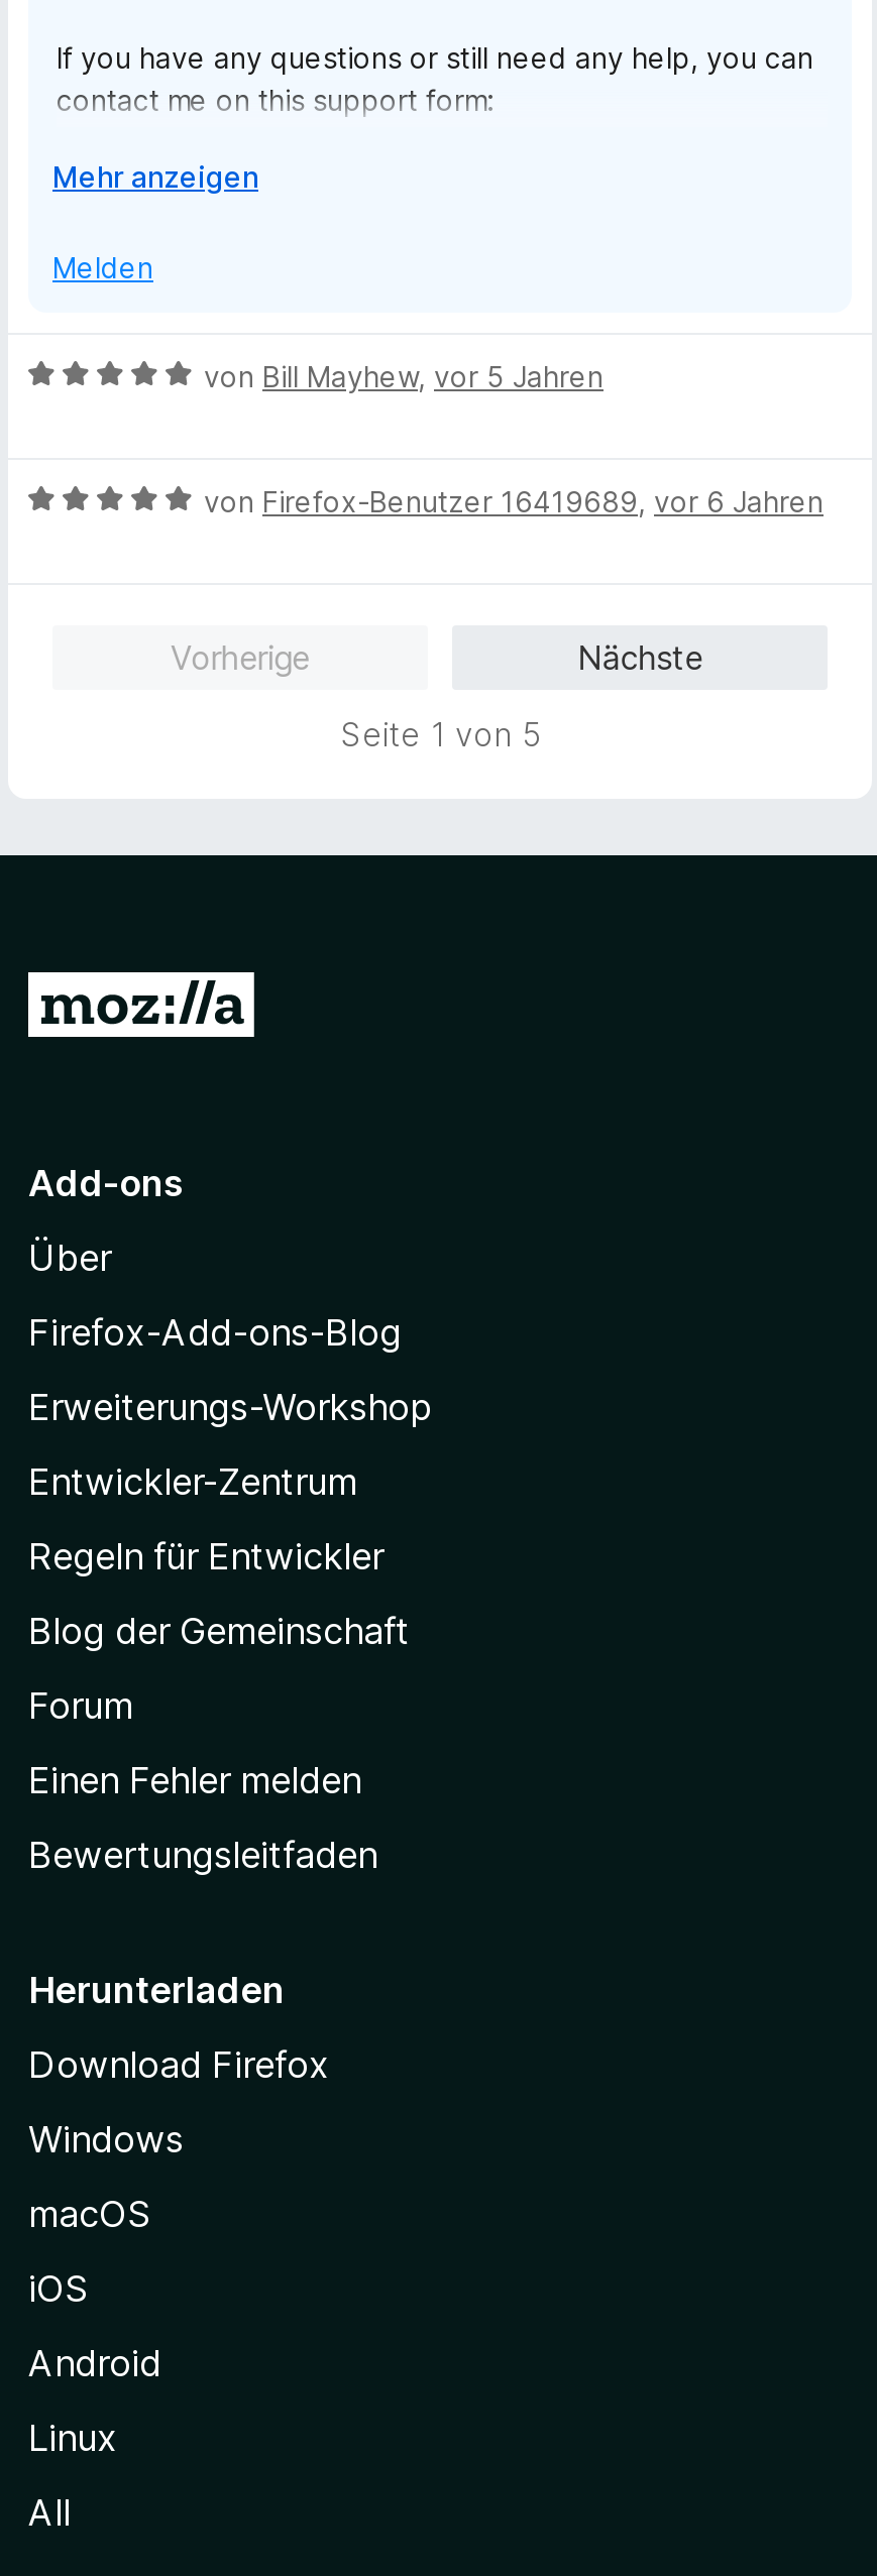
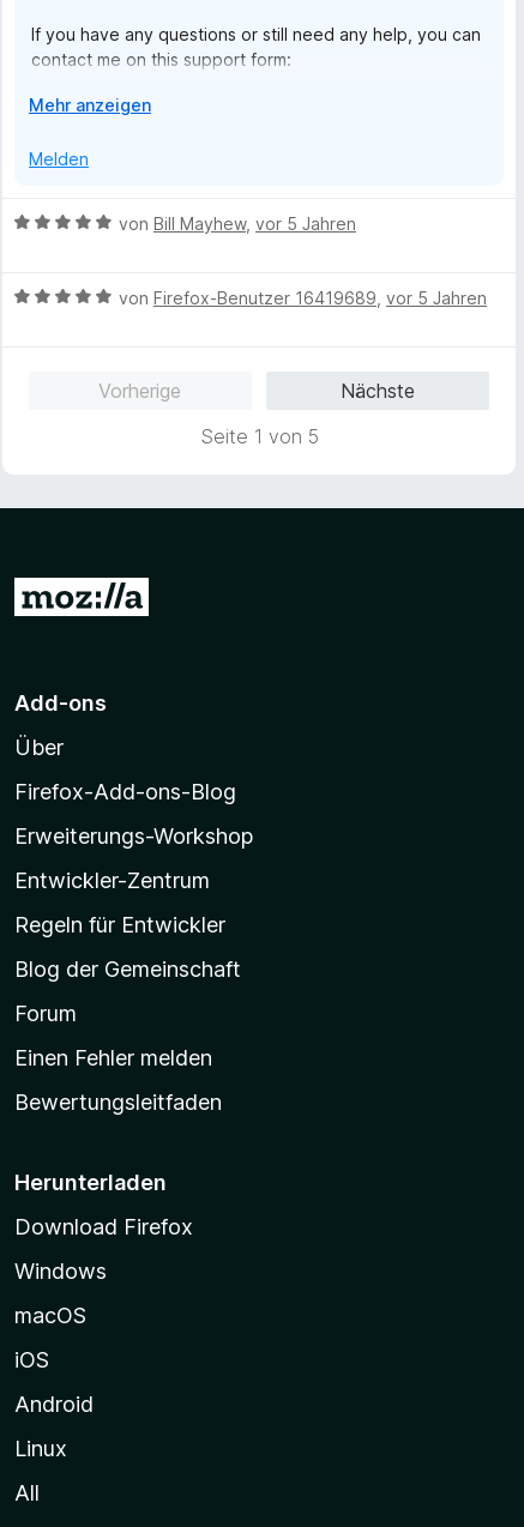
[204,484,824,518] von Firefox-Benutzer 16419689, vor 6 Jahren -> [119,288,487,308] von Firefox-Benutzer 16419689, vor 5 Jahren

